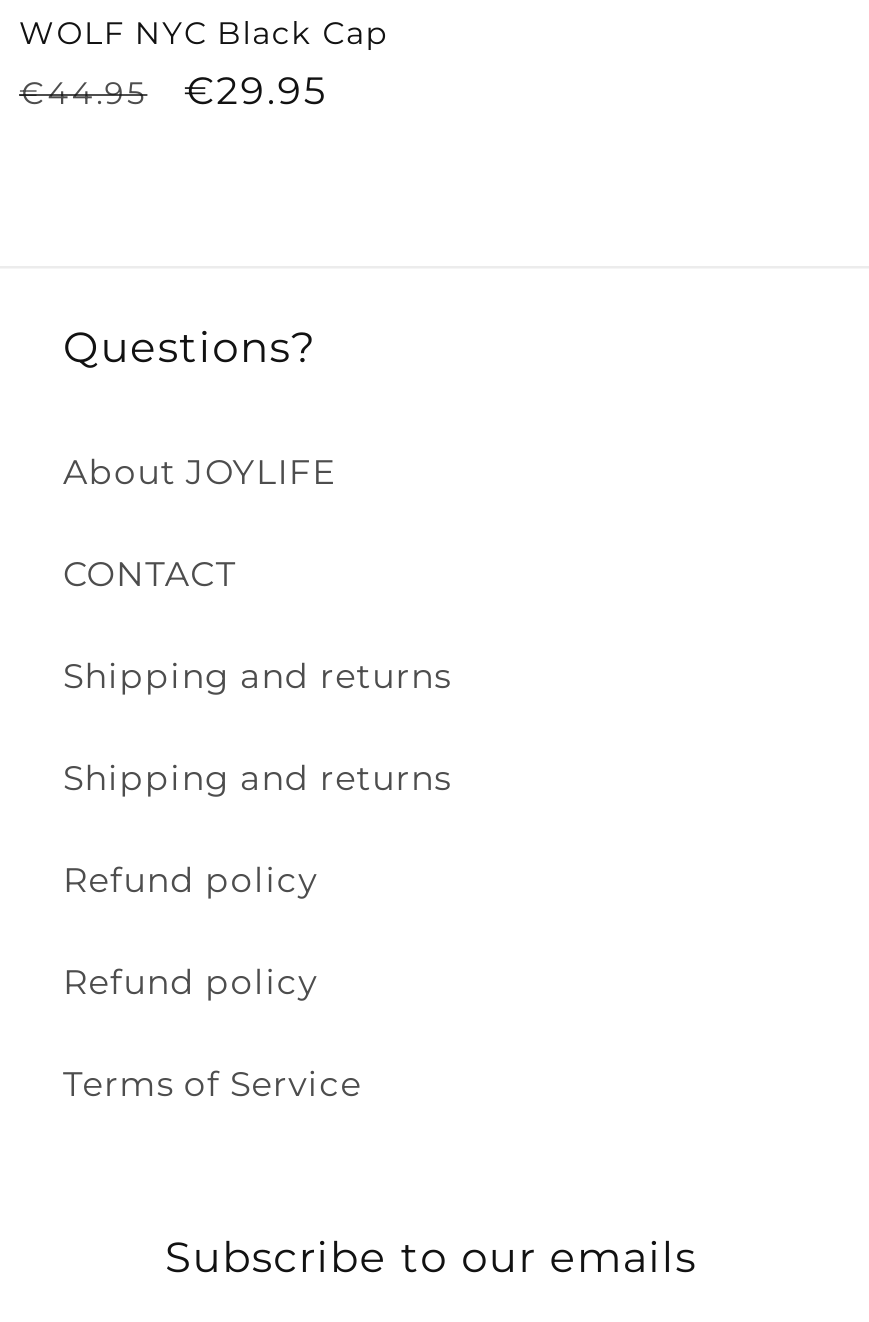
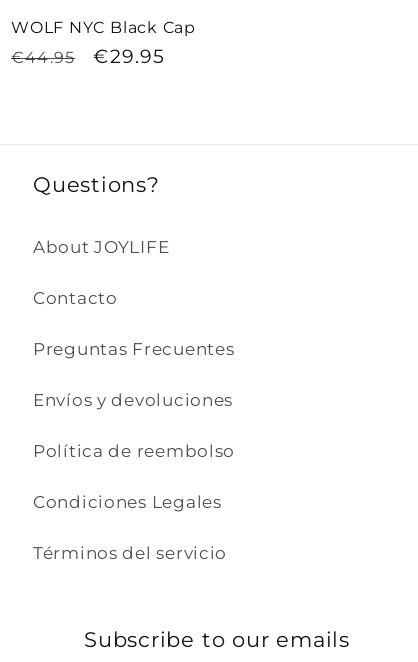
[63,554,237,594] CONTACT -> [33,288,118,308] Contacto
[63,656,452,696] Shipping and returns -> [33,339,234,359] Preguntas Frecuentes
[63,758,452,798] Shipping and returns -> [33,390,233,410] Envíos y devoluciones
[63,860,318,900] Refund policy -> [33,441,235,461] Política de reembolso
[63,962,318,1002] Refund policy -> [33,492,222,512] Condiciones Legales
[63,1064,362,1104] Terms of Service -> [33,543,227,563] Términos del servicio

